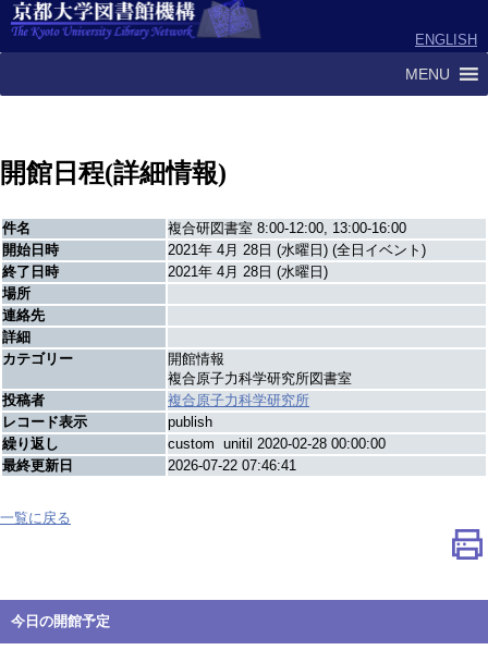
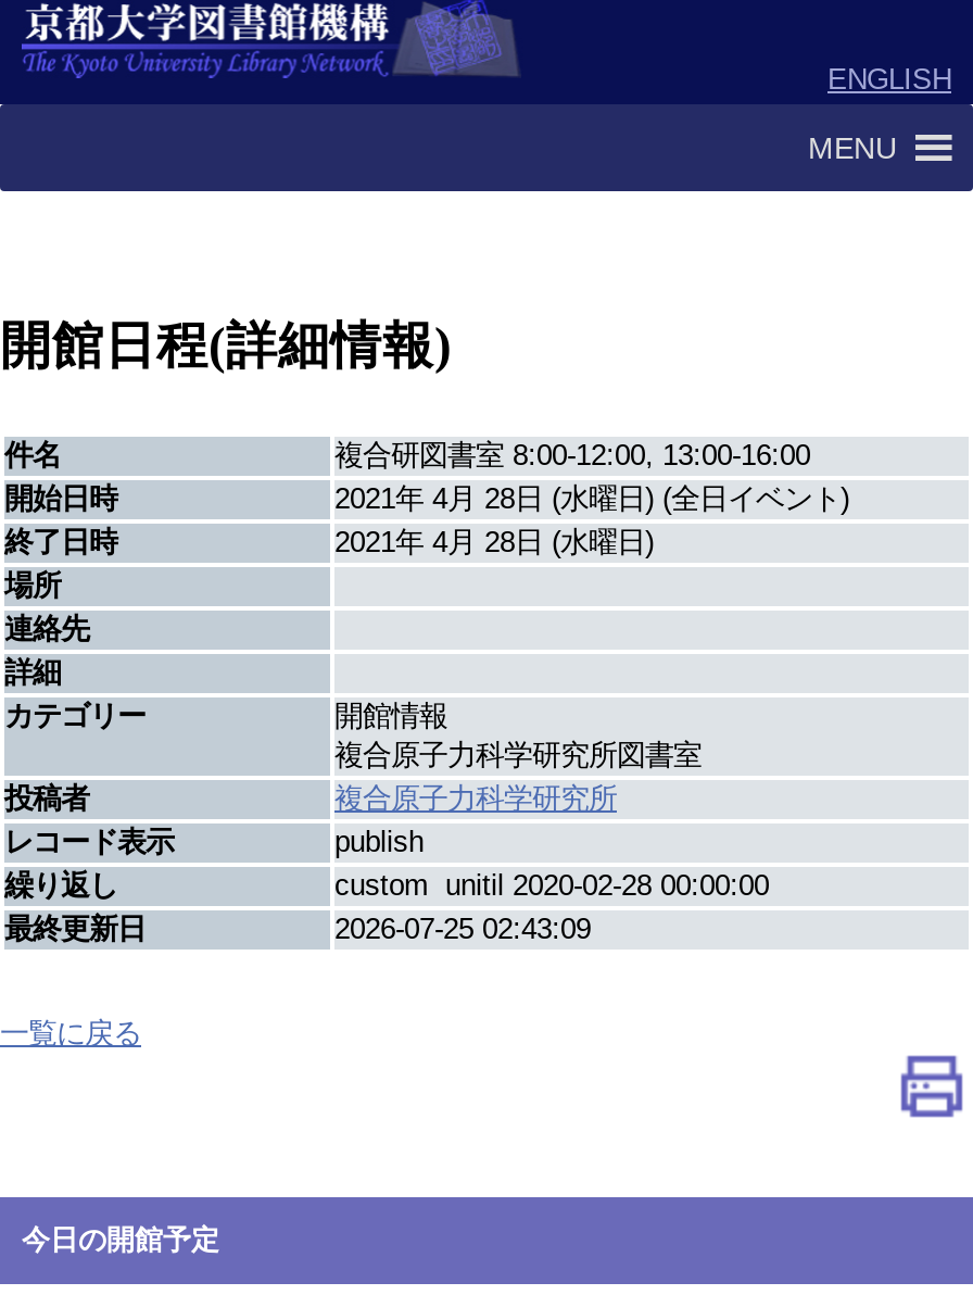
[168,457,296,473] 2026-07-22 07:46:41 -> [334,912,591,945] 2026-07-25 02:43:09

